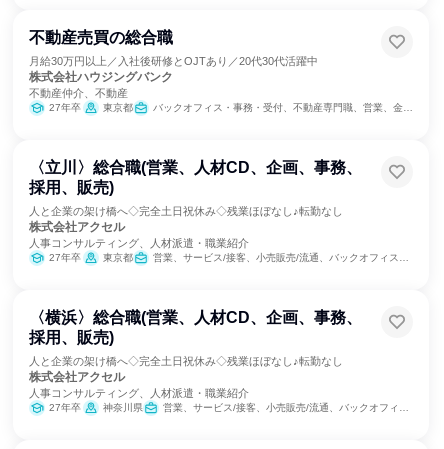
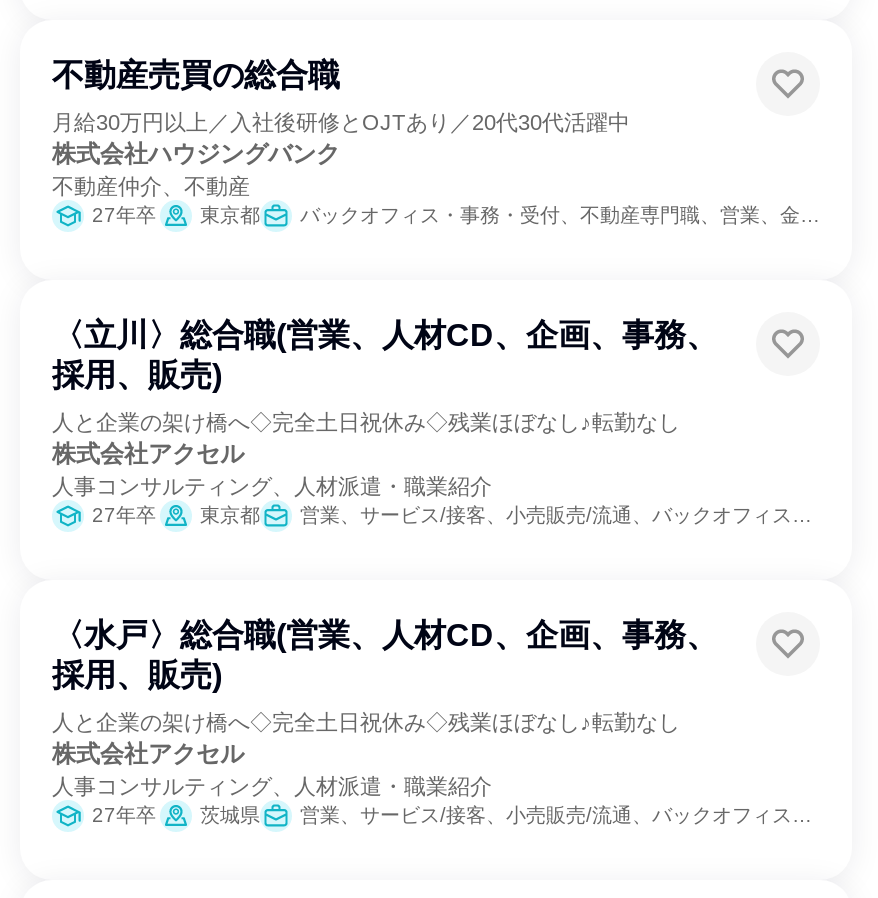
[29,309,362,326] 〈横浜〉総合職(営業、人材CD、企画、事務、 -> [52,618,718,652] 〈水戸〉総合職(営業、人材CD、企画、事務、
[103,402,143,413] 神奈川県 -> [200,804,260,826] 茨城県

